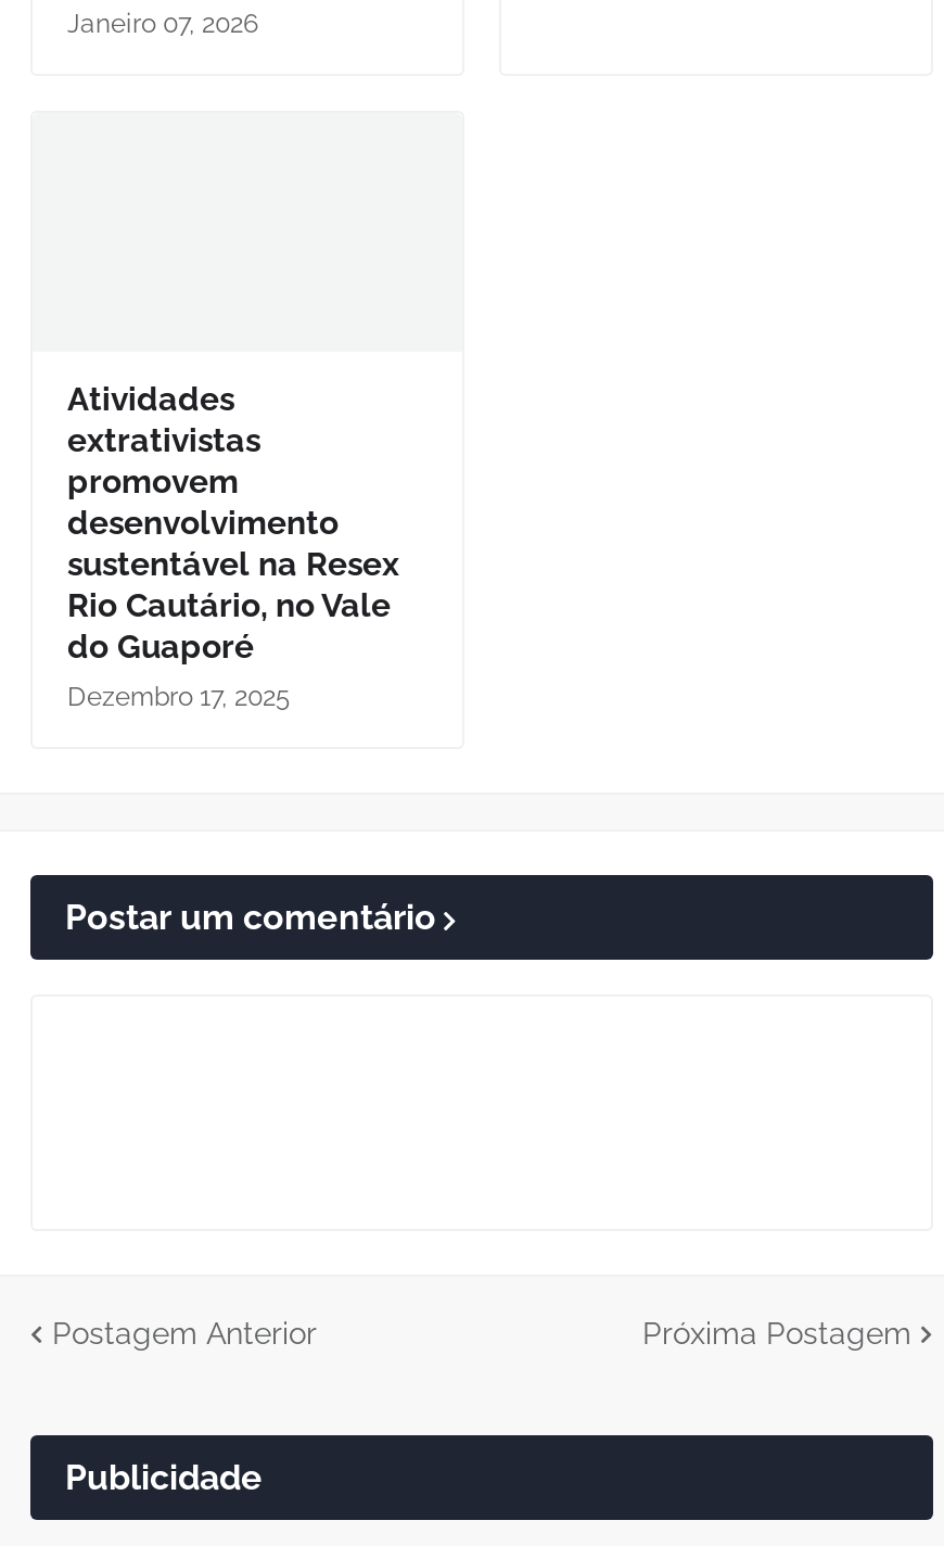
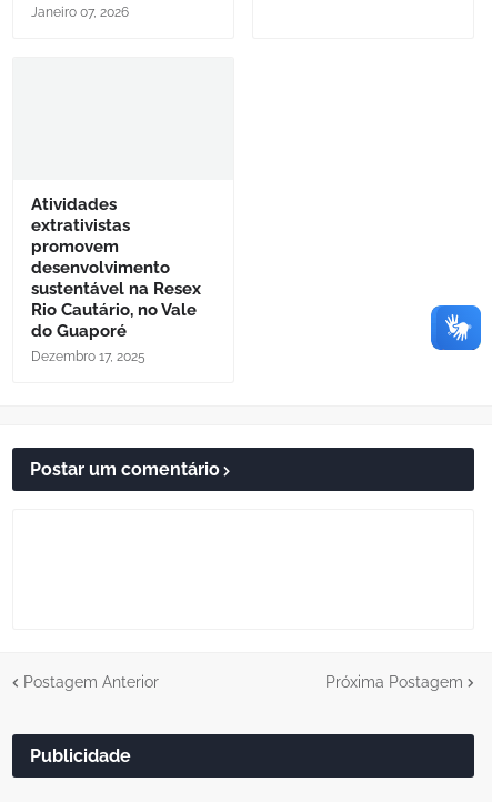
none -> [430,304,482,351] [image]

